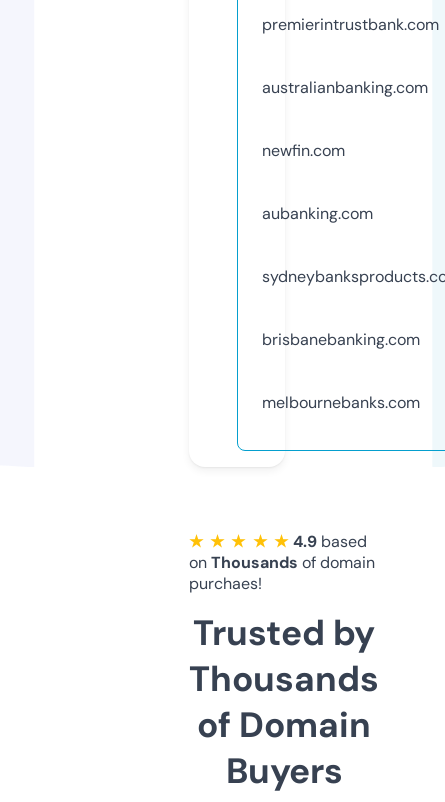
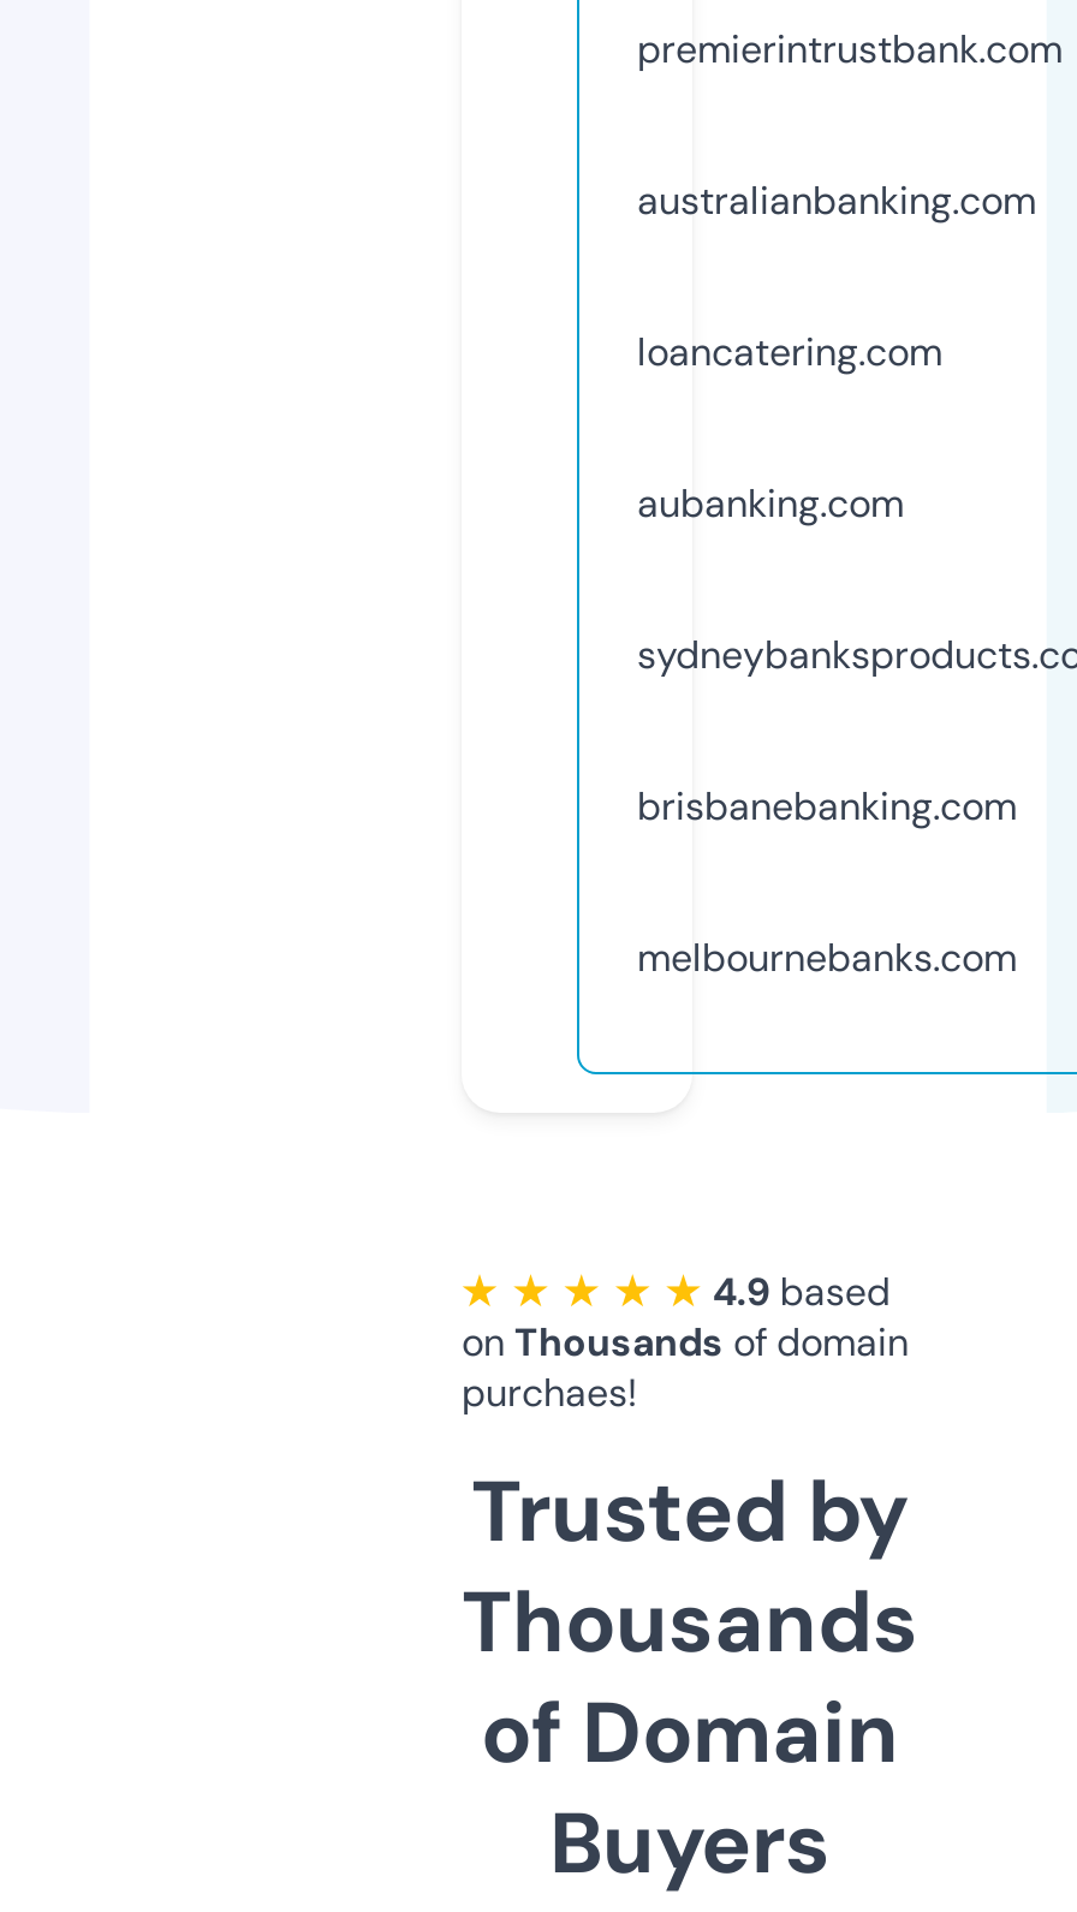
[262,140,345,161] newfin.com -> [637,326,942,377] loancatering.com

